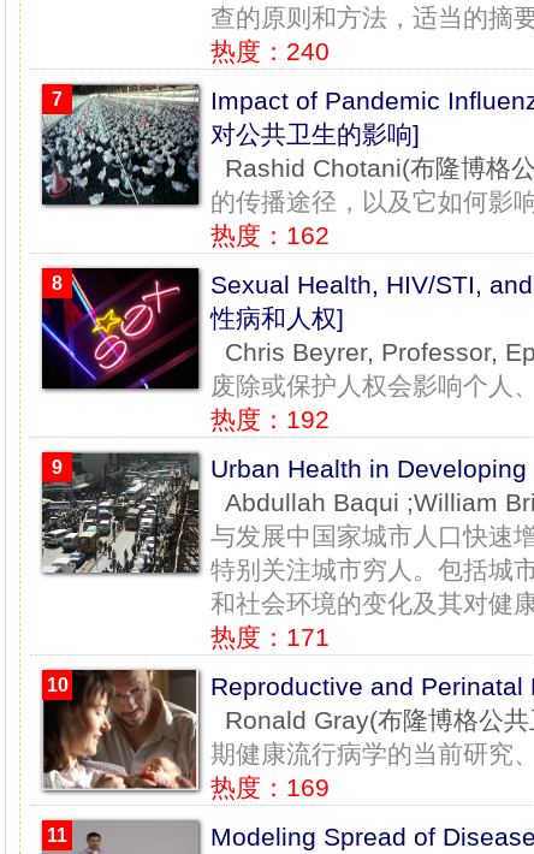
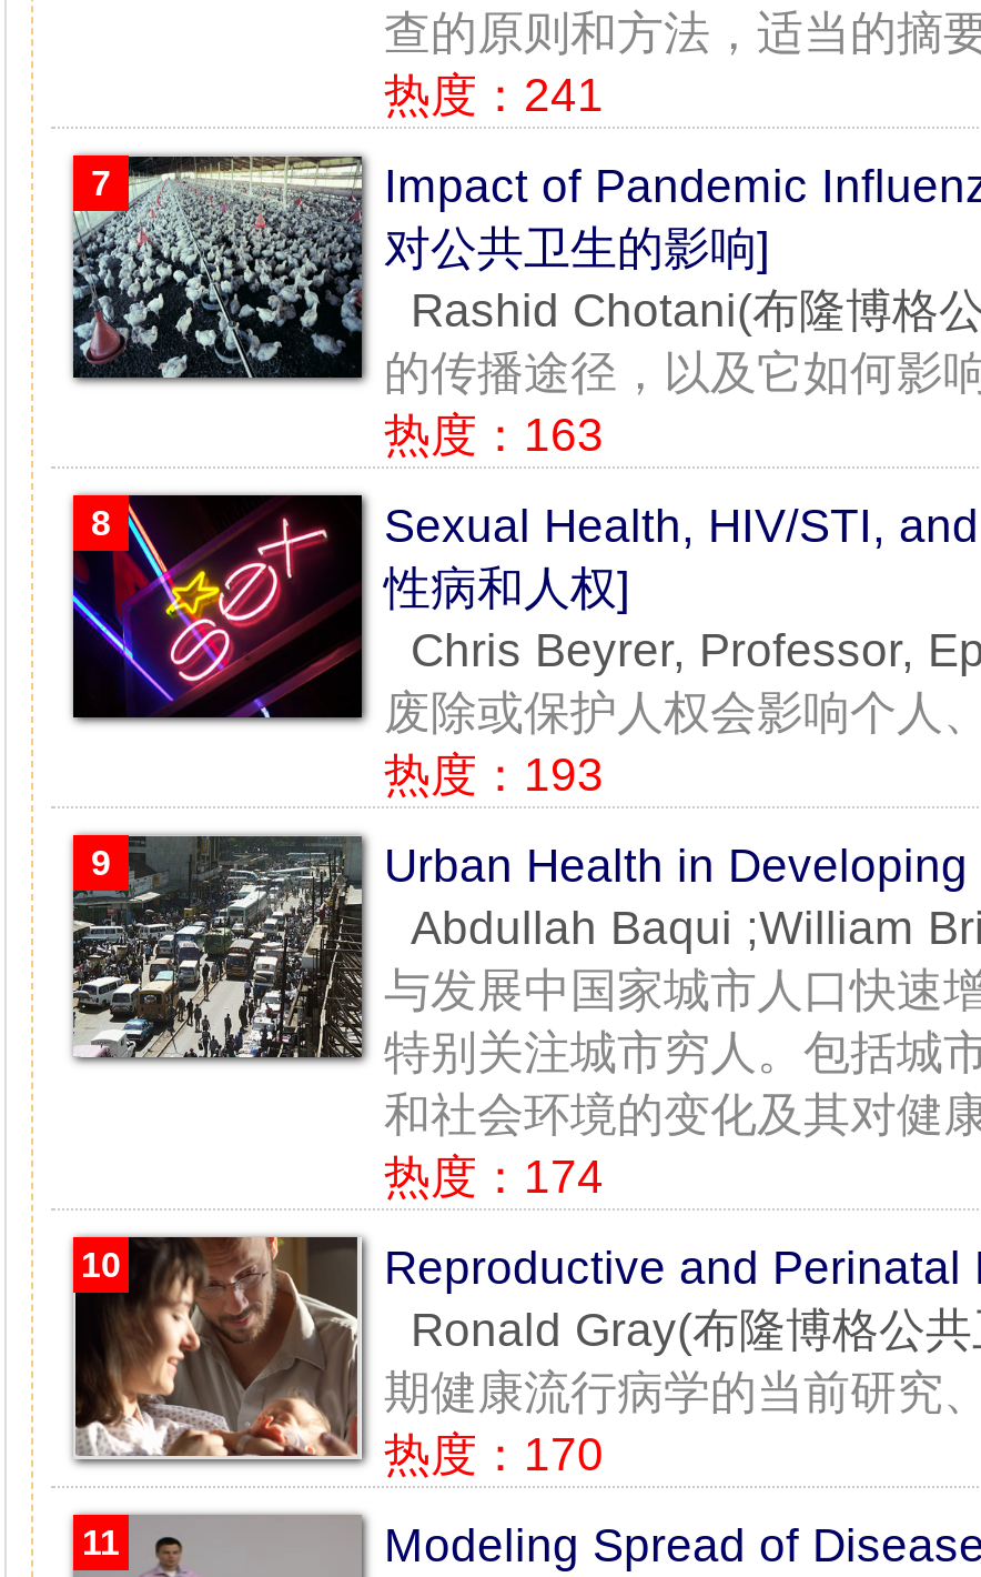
[210,37,330,65] 热度：240 -> [384,69,604,120] 热度：241
[210,221,330,249] 热度：162 -> [384,408,604,460] 热度：163
[210,405,330,433] 热度：192 -> [384,748,604,799] 热度：193
[210,623,330,651] 热度：171 -> [384,1150,604,1201] 热度：174
[210,773,330,801] 热度：169 -> [384,1428,604,1479] 热度：170

